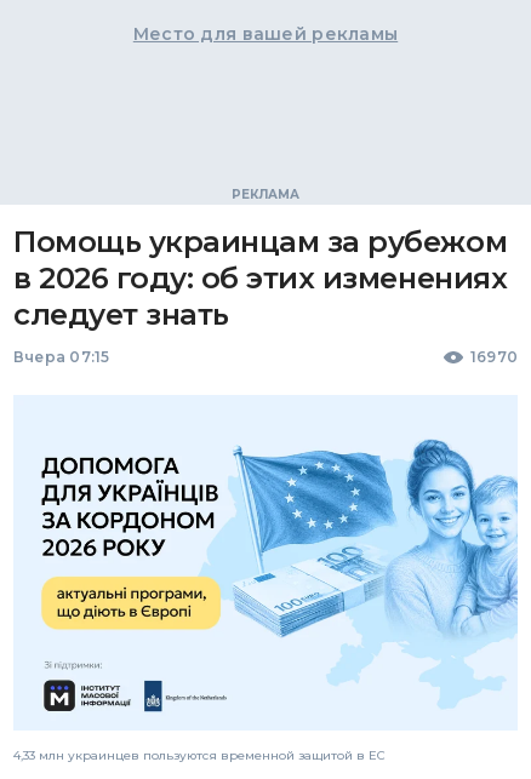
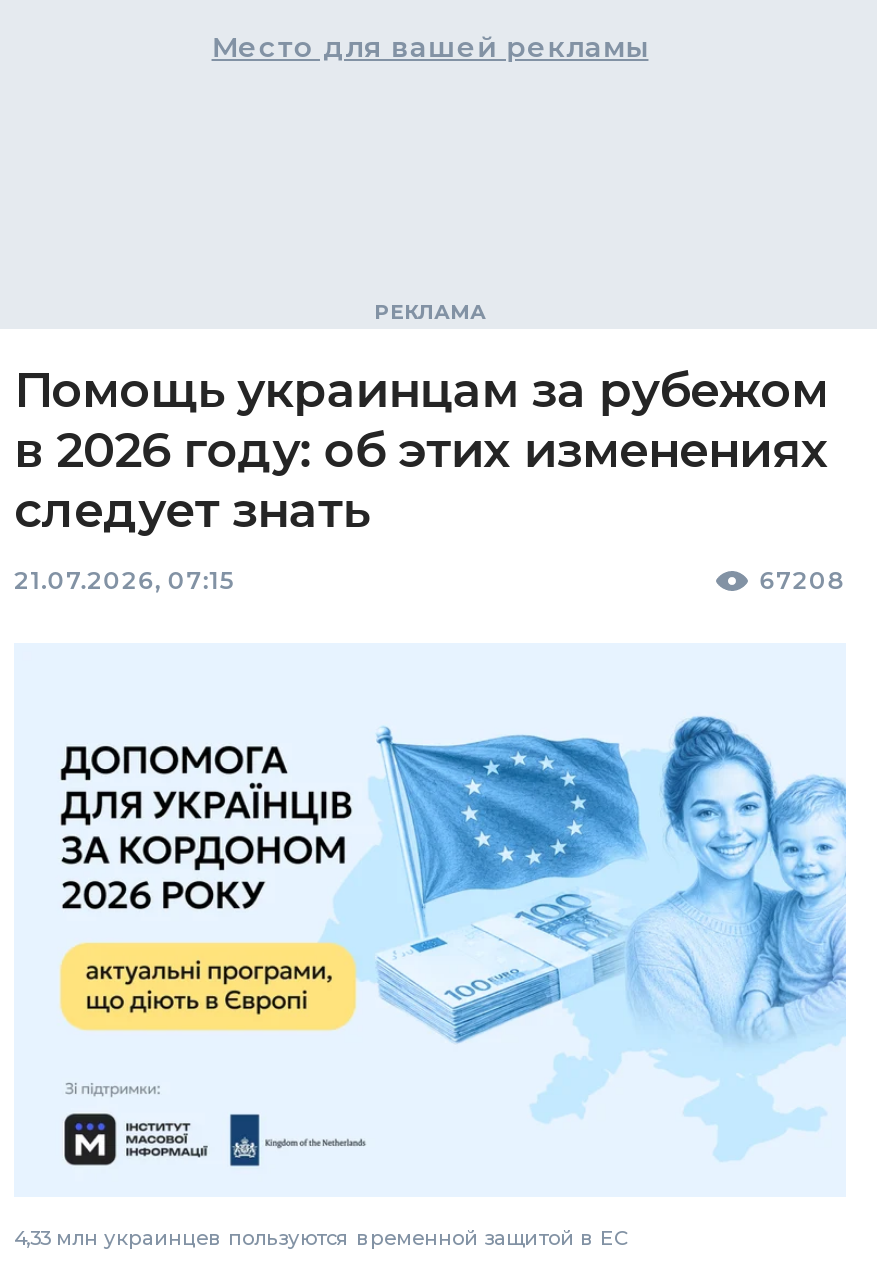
[13,347,518,365] Вчера 07:15 | 16970 -> [14,564,846,594] 21.07.2026, 07:15 | 67208

